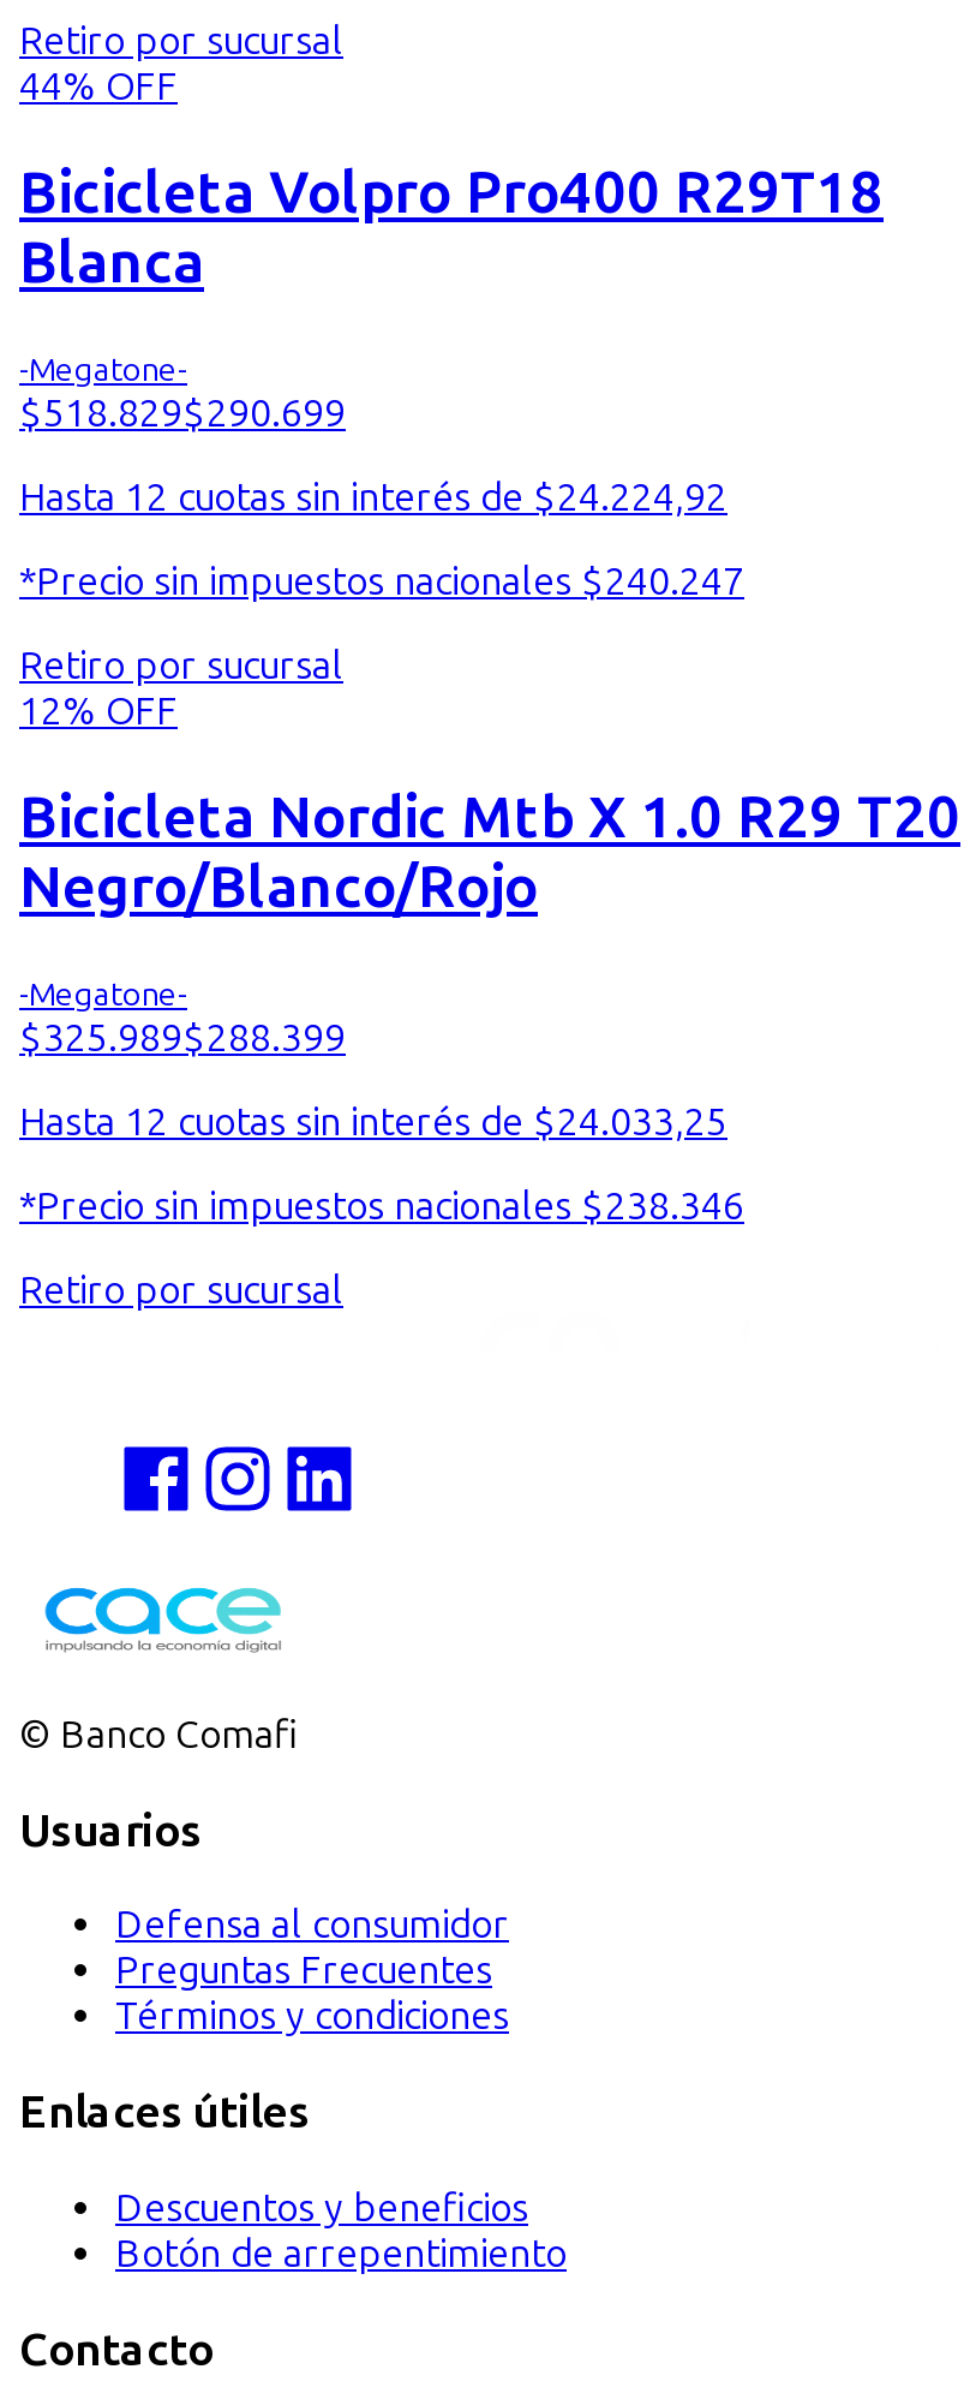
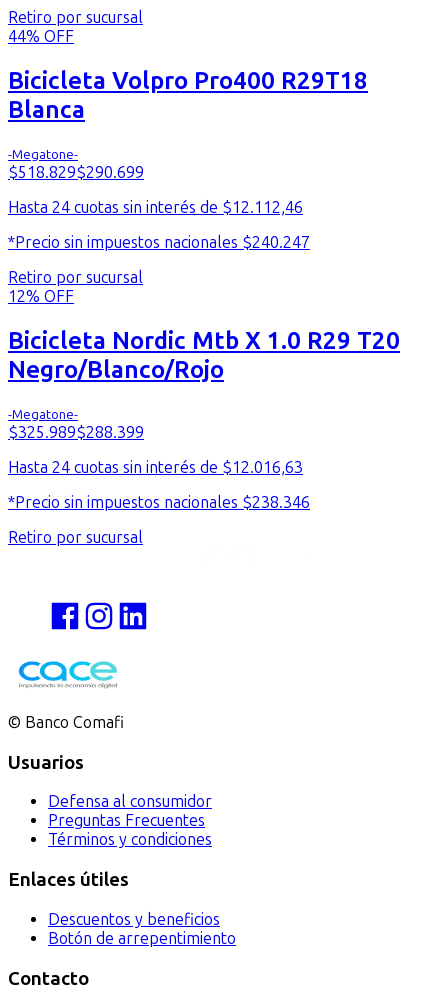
[19,475,727,521] Hasta 12 cuotas sin interés de $24.224,92 -> [8,198,303,217] Hasta 24 cuotas sin interés de $12.112,46
[19,1099,727,1145] Hasta 12 cuotas sin interés de $24.033,25 -> [8,458,303,477] Hasta 24 cuotas sin interés de $12.016,63

